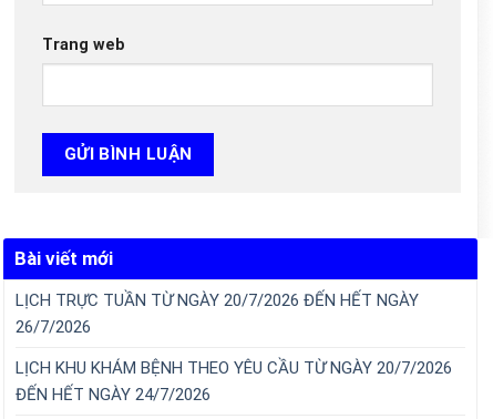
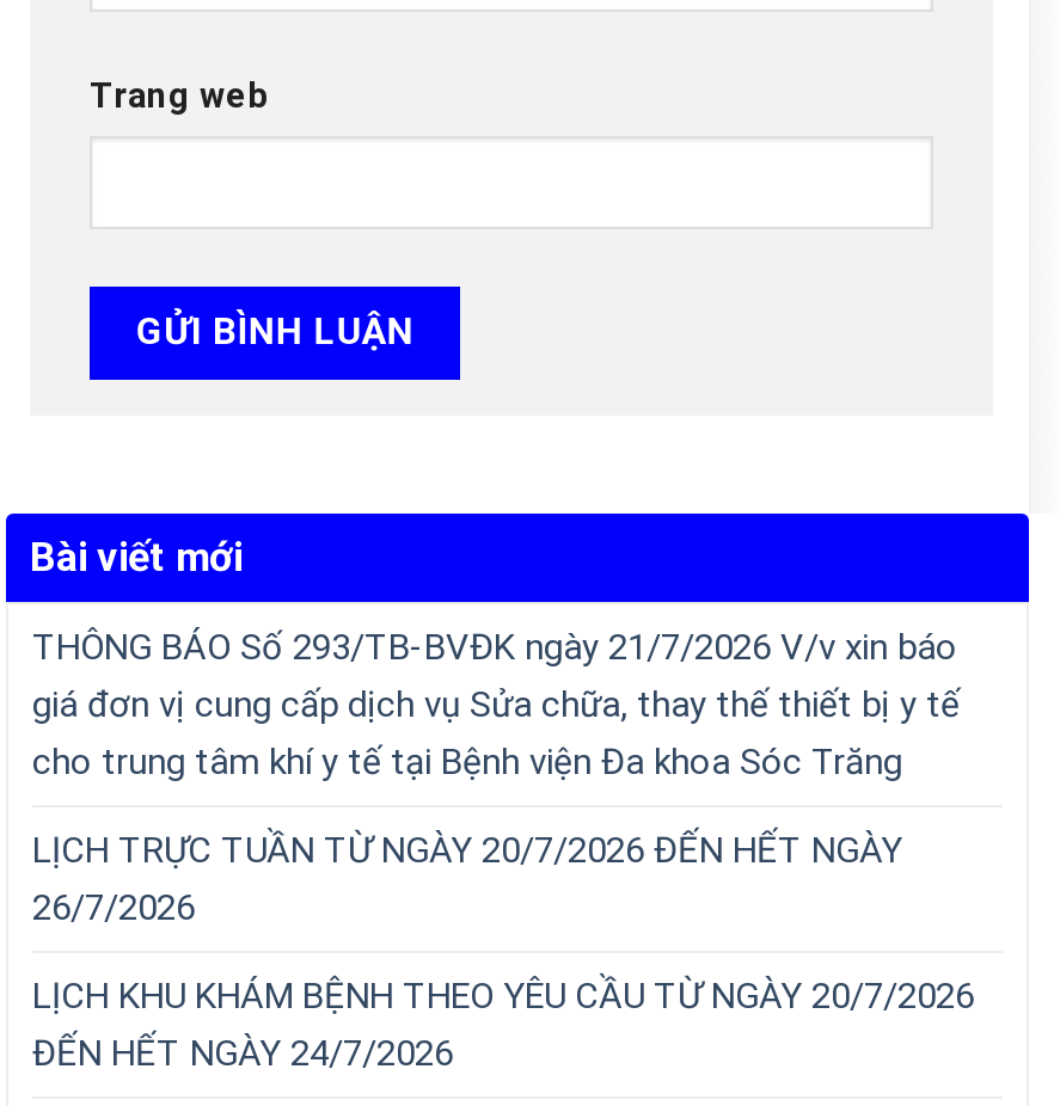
none -> [32,626,960,784] THÔNG BÁO Số 293/TB-BVĐK ngày 21/7/2026 V/v xin báo | giá đơn vị cung cấp dịch vụ Sửa chữa, thay thế thiết bị y tế | cho trung tâm khí y tế tại Bệnh viện Đa khoa Sóc Trăng

